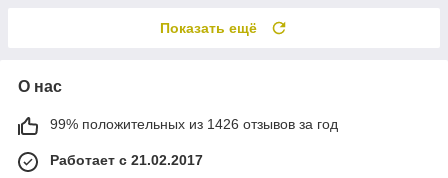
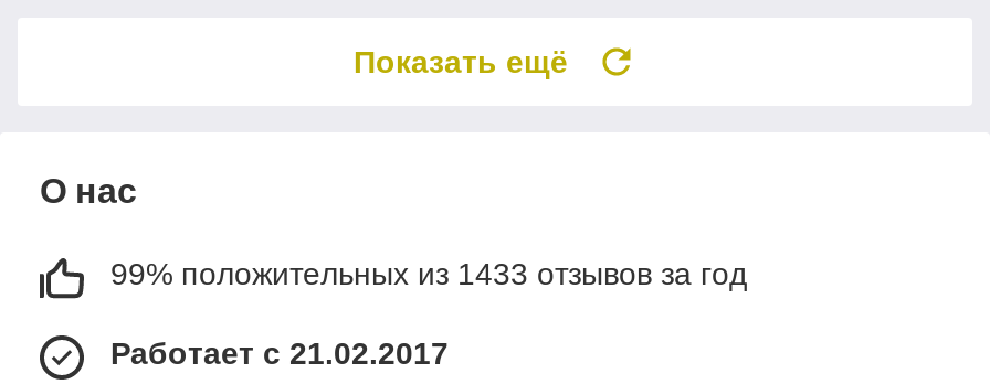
[50,116,338,132] 99% положительных из 1426 отзывов за год -> [110,256,747,291] 99% положительных из 1433 отзывов за год

